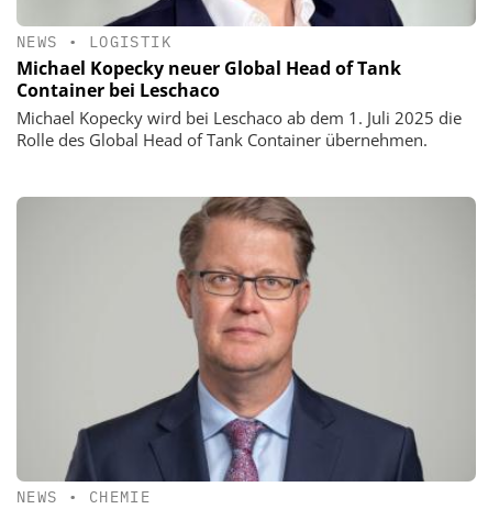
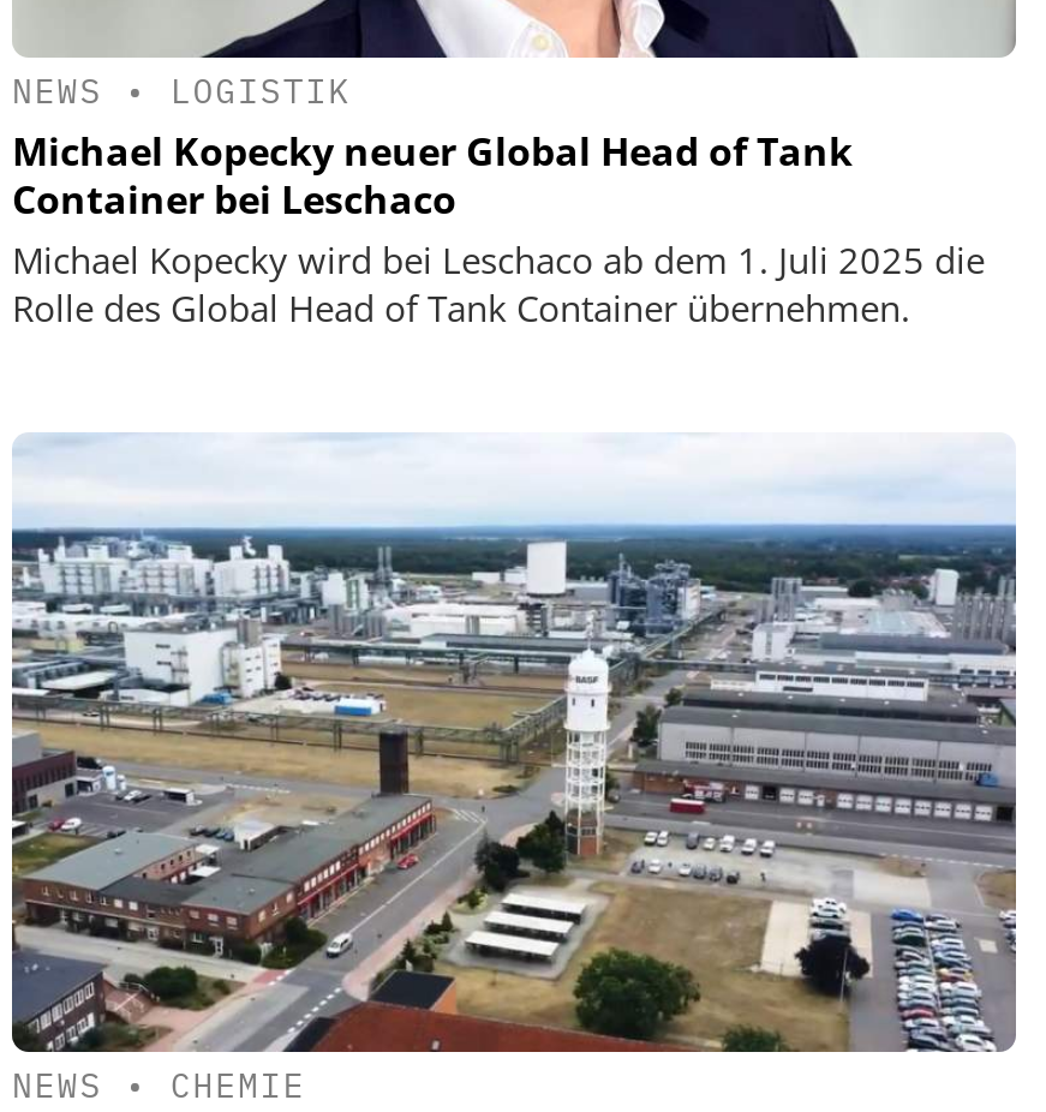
[16,196,476,483] [image] -> [12,430,1018,1054] [image]

